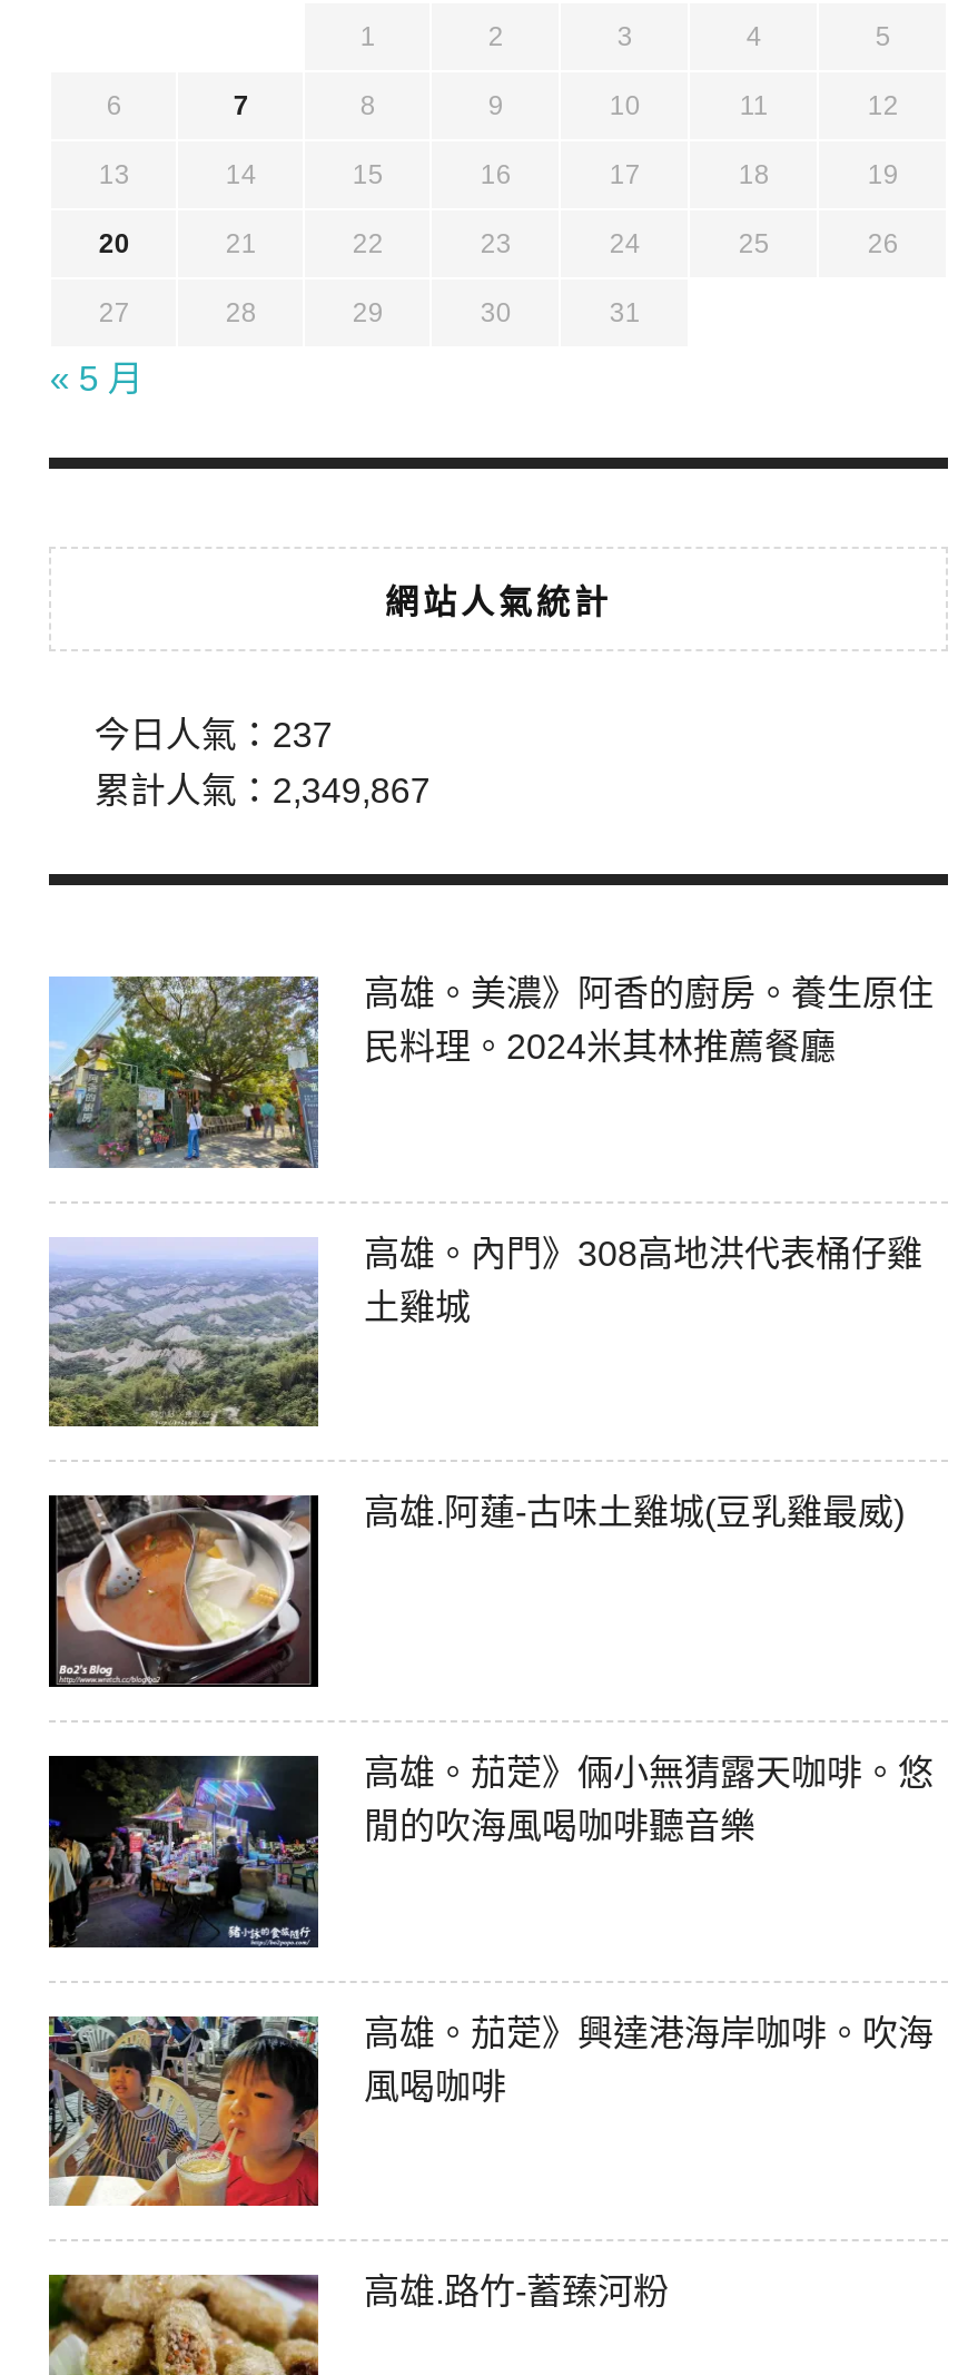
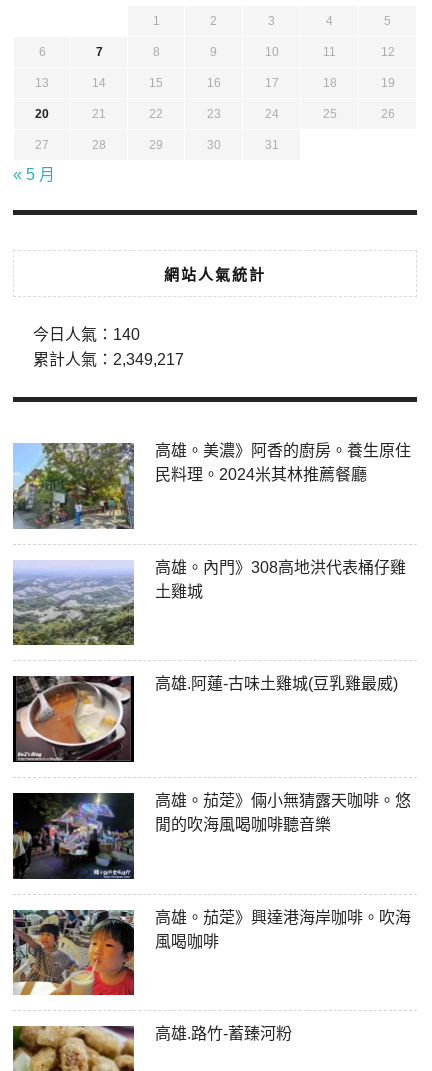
[94,716,332,754] 今日人氣：237 -> [33,326,140,343] 今日人氣：140
[94,772,430,809] 累計人氣：2,349,867 -> [33,351,184,368] 累計人氣：2,349,217

